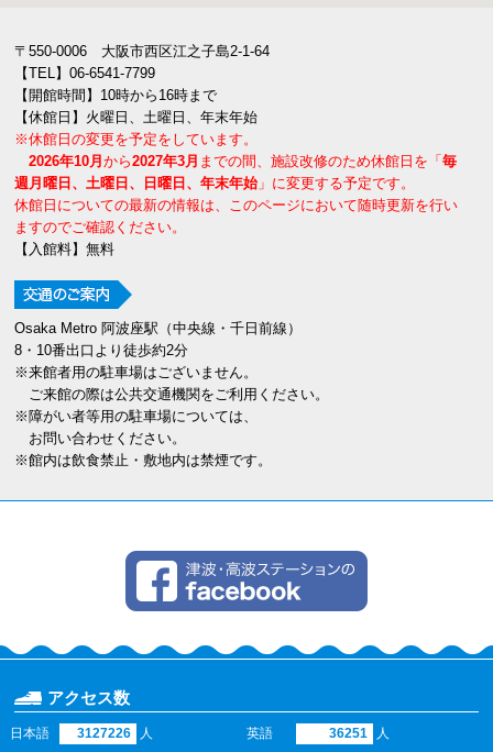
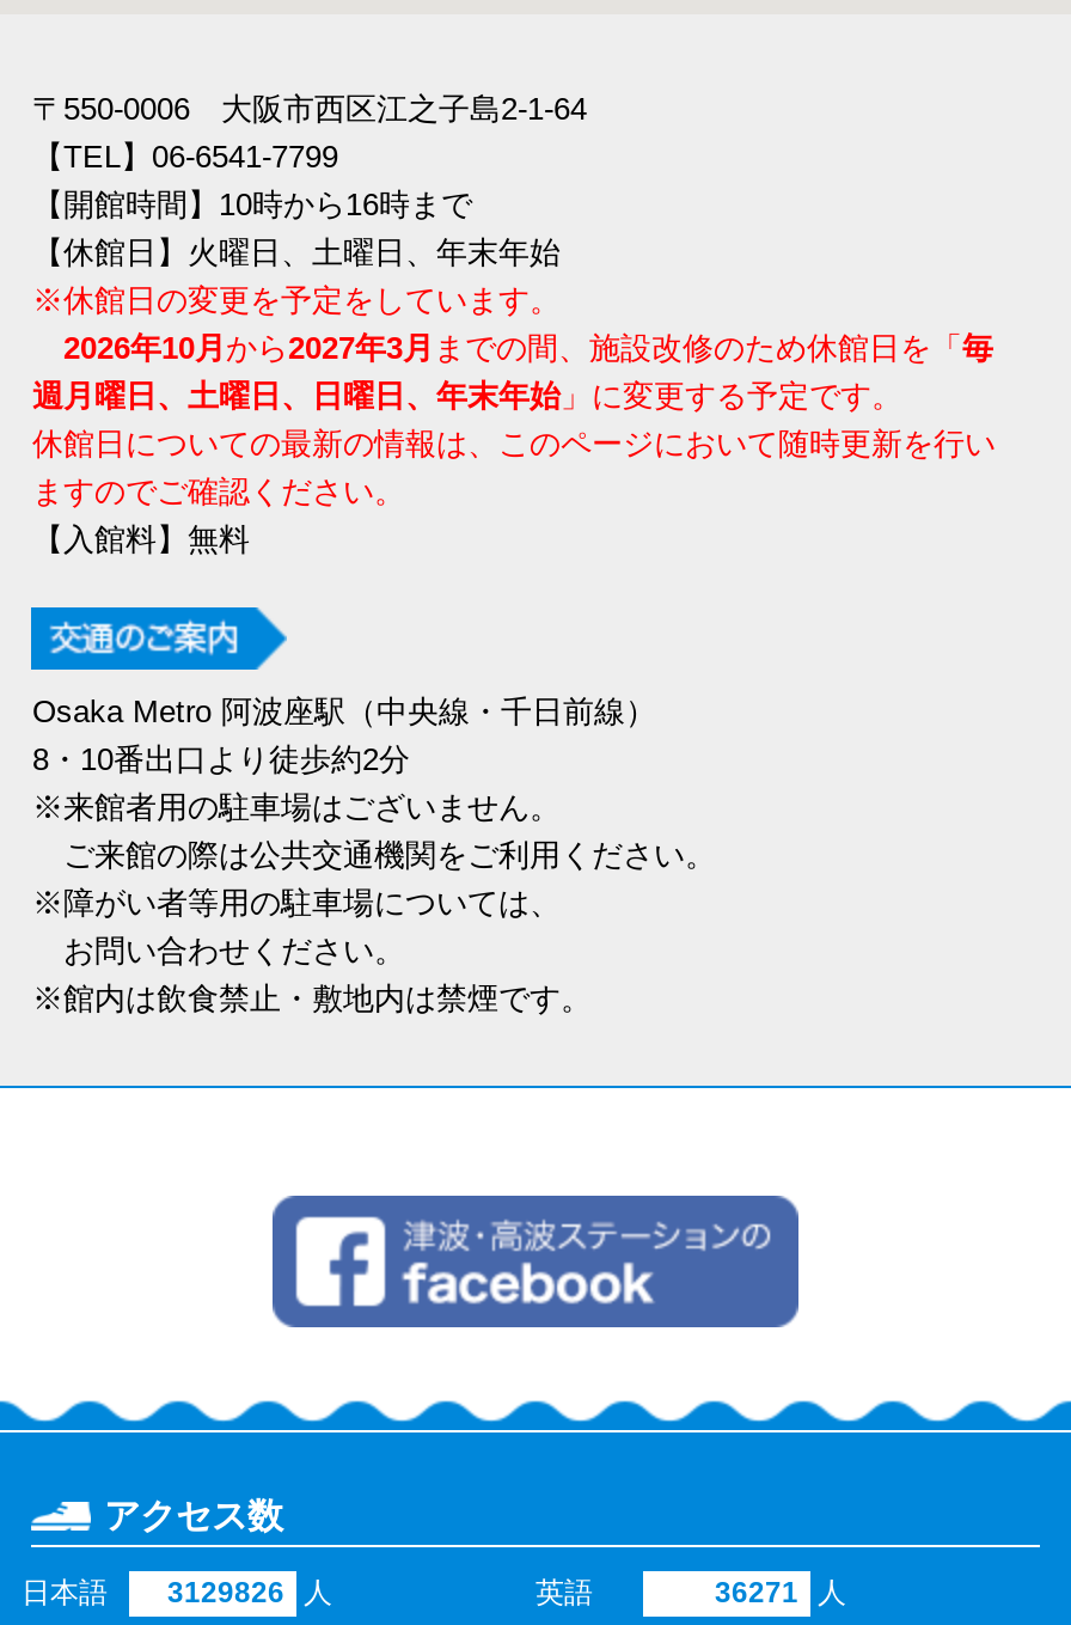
[10,726,153,741] 日本語 3127226 人 -> [22,1576,332,1609] 日本語 3129826 人
[329,726,390,741] 36251 人 -> [715,1576,846,1609] 36271 人

